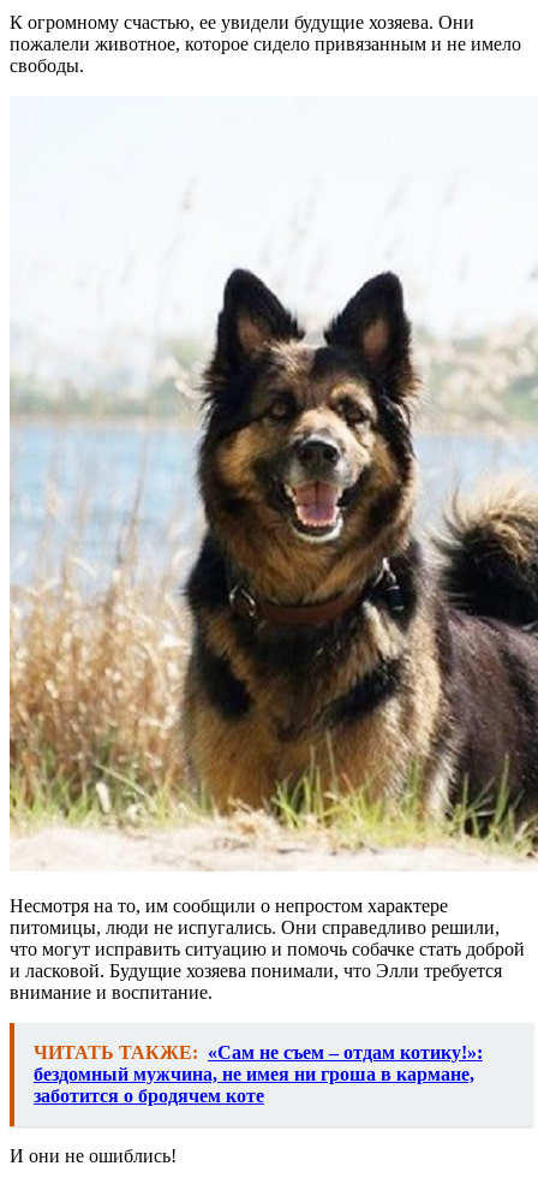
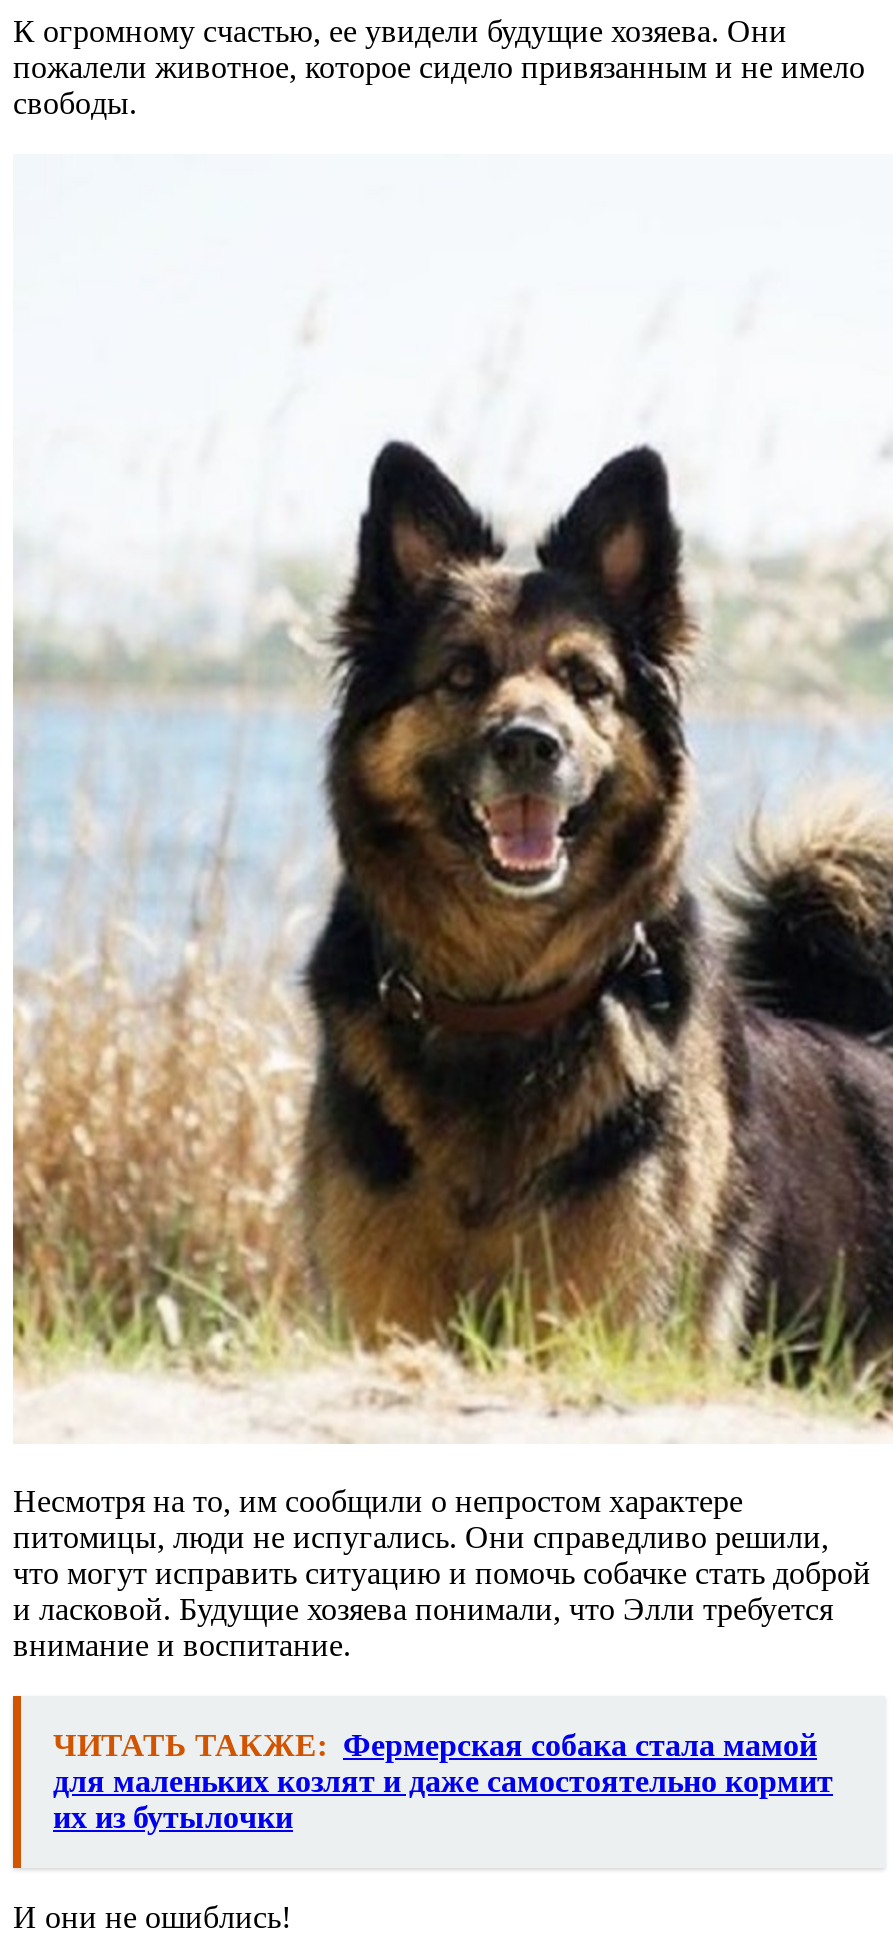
[34,1042,483,1105] ЧИТАТЬ ТАКЖЕ: «Сам не съем – отдам котику!»: | бездомный мужчина, не имея ни гроша в кармане, | заботится о бродячем коте -> [53,1727,833,1833] ЧИТАТЬ ТАКЖЕ: Фермерская собака стала мамой | для маленьких козлят и даже самостоятельно кормит | их из бутылочки

